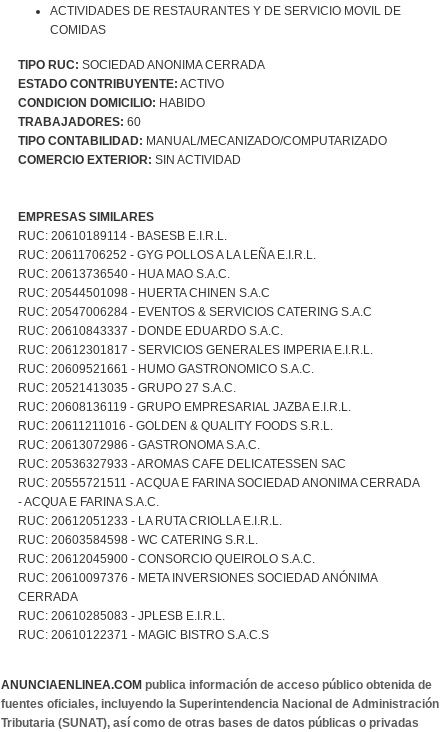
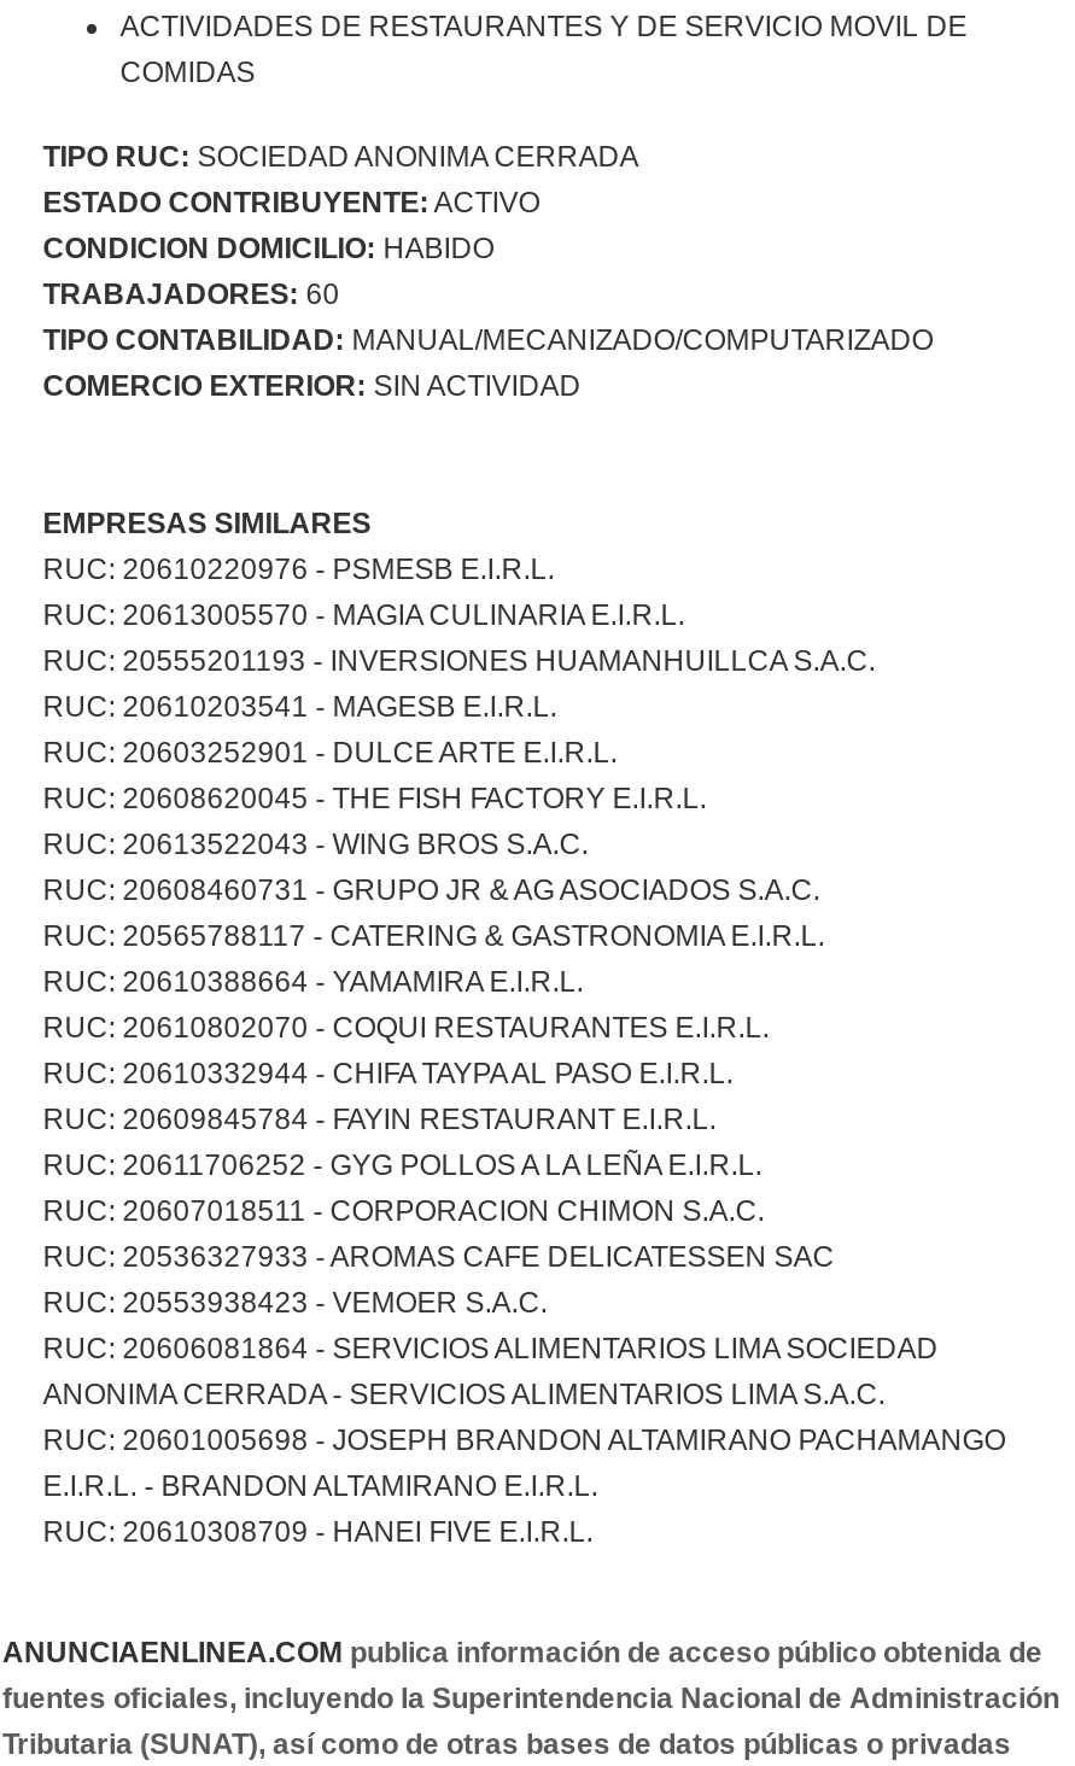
[18,228,227,242] RUC: 20610189114 - BASESB E.I.R.L. -> [43,551,875,1135] RUC: 20610220976 - PSMESB E.I.R.L. | RUC: 20613005570 - MAGIA CULINARIA E.I.R.L. | RUC: 20555201193 - INVERSIONES HUAMANHUILLCA S.A.C. | RUC: 20610203541 - MAGESB E.I.R.L. | RUC: 20603252901 - DULCE ARTE E.I.R.L. | RUC: 20608620045 - THE FISH FACTORY E.I.R.L. | RUC: 20613522043 - WING BROS S.A.C. | RUC: 20608460731 - GRUPO JR & AG ASOCIADOS S.A.C. | RUC: 20565788117 - CATERING & GASTRONOMIA E.I.R.L. | RUC: 20610388664 - YAMAMIRA E.I.R.L. | RUC: 20610802070 - COQUI RESTAURANTES E.I.R.L. | RUC: 20610332944 - CHIFA TAYPA AL PASO E.I.R.L. | RUC: 20609845784 - FAYIN RESTAURANT E.I.R.L.
moved [18,247,316,261] -> [43,1147,762,1181]: RUC: 20611706252 - GYG POLLOS A LA LEÑA E.I.R.L.
[18,266,373,451] RUC: 20613736540 - HUA MAO S.A.C. | RUC: 20544501098 - HUERTA CHINEN S.A.C | RUC: 20547006284 - EVENTOS & SERVICIOS CATERING S.A.C | RUC: 20610843337 - DONDE EDUARDO S.A.C. | RUC: 20612301817 - SERVICIOS GENERALES IMPERIA E.I.R.L. | RUC: 20609521661 - HUMO GASTRONOMICO S.A.C. | RUC: 20521413035 - GRUPO 27 S.A.C. | RUC: 20608136119 - GRUPO EMPRESARIAL JAZBA E.I.R.L. | RUC: 20611211016 - GOLDEN & QUALITY FOODS S.R.L. | RUC: 20613072986 - GASTRONOMA S.A.C. -> [43,1193,764,1227] RUC: 20607018511 - CORPORACION CHIMON S.A.C.
moved [18,456,346,470] -> [43,1239,834,1273]: RUC: 20536327933 - AROMAS CAFE DELICATESSEN SAC
[18,475,419,641] RUC: 20555721511 - ACQUA E FARINA SOCIEDAD ANONIMA CERRADA | - ACQUA E FARINA S.A.C. | RUC: 20612051233 - LA RUTA CRIOLLA E.I.R.L. | RUC: 20603584598 - WC CATERING S.R.L. | RUC: 20612045900 - CONSORCIO QUEIROLO S.A.C. | RUC: 20610097376 - META INVERSIONES SOCIEDAD ANÓNIMA | CERRADA | RUC: 20610285083 - JPLESB E.I.R.L. | RUC: 20610122371 - MAGIC BISTRO S.A.C.S -> [43,1285,1006,1548] RUC: 20553938423 - VEMOER S.A.C. | RUC: 20606081864 - SERVICIOS ALIMENTARIOS LIMA SOCIEDAD | ANONIMA CERRADA - SERVICIOS ALIMENTARIOS LIMA S.A.C. | RUC: 20601005698 - JOSEPH BRANDON ALTAMIRANO PACHAMANGO | E.I.R.L. - BRANDON ALTAMIRANO E.I.R.L. | RUC: 20610308709 - HANEI FIVE E.I.R.L.

